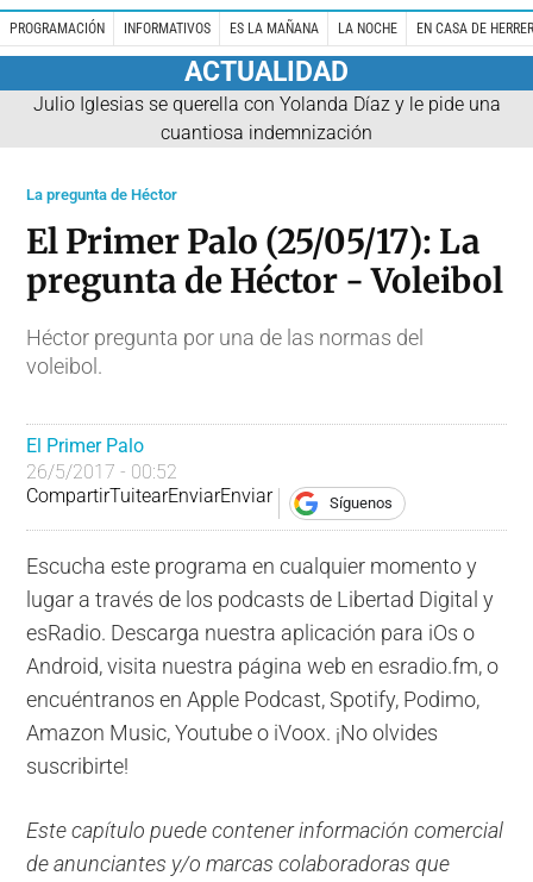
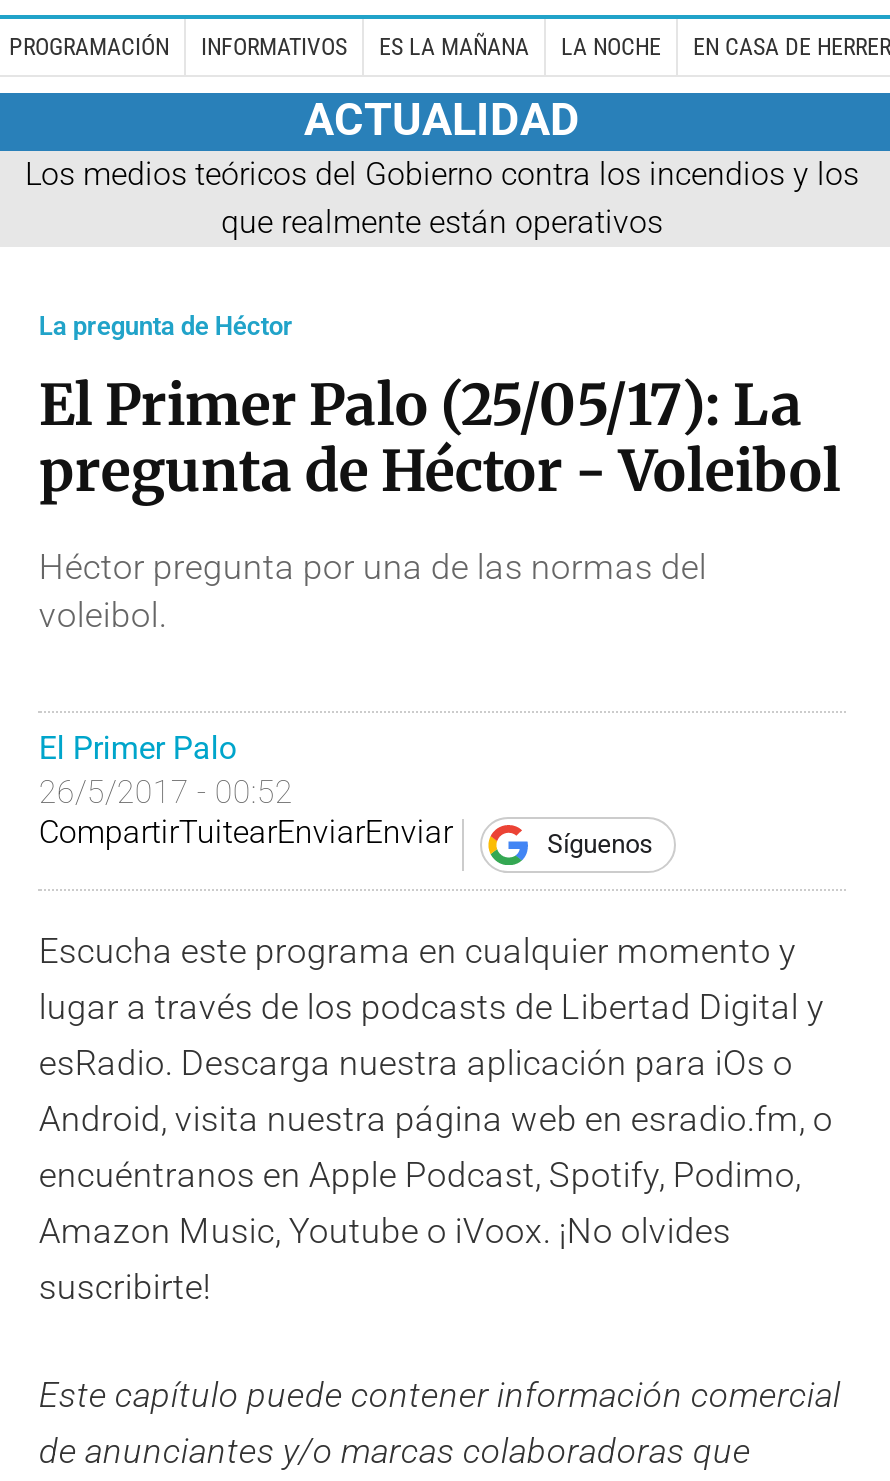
[33,92,500,144] Julio Iglesias se querella con Yolanda Díaz y le pide una | cuantiosa indemnización -> [25,154,859,240] Los medios teóricos del Gobierno contra los incendios y los | que realmente están operativos

